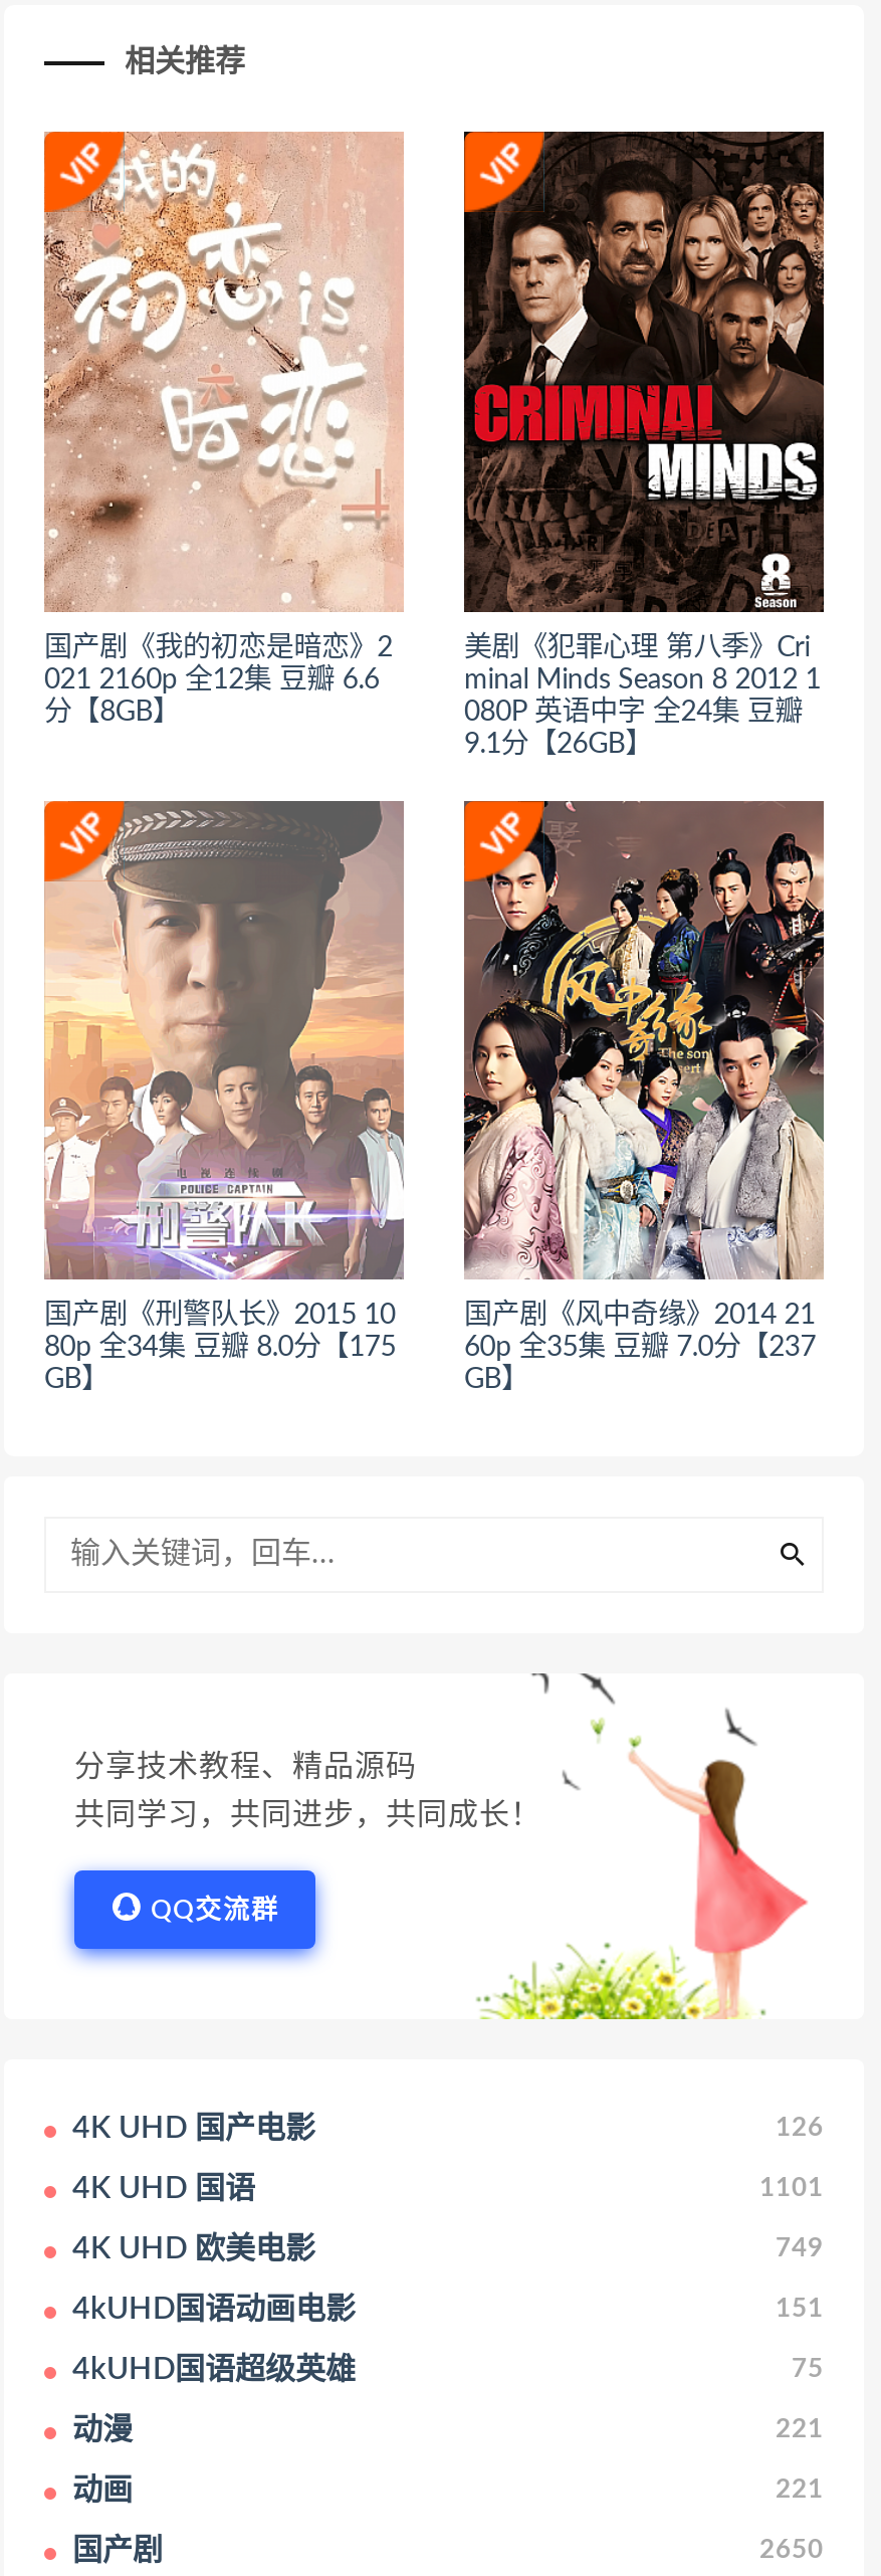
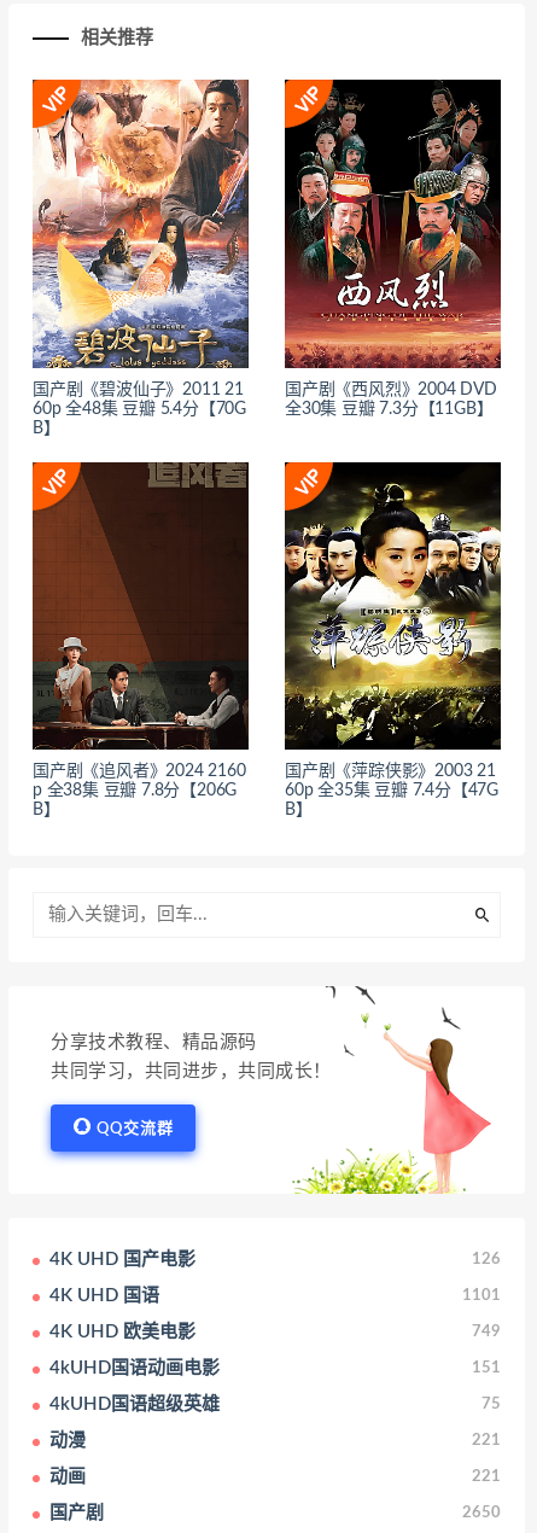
[42,132,404,726] [image] | 国产剧《我的初恋是暗恋》2 | 021 2160p 全12集 豆瓣 6.6 | 分【8GB】 -> [33,78,250,436] [image] | 国产剧《碧波仙子》2011 21 | 60p 全48集 豆瓣 5.4分【70G | B】
[462,132,826,758] [image] | 美剧《犯罪心理 第八季》Cri | minal Minds Season 8 2012 1 | 080P 英语中字 全24集 豆瓣 | 9.1分【26GB】 -> [284,80,502,417] [image] | 国产剧《西风烈》2004 DVD | 全30集 豆瓣 7.3分【11GB】
[44,801,406,1395] [image] | 国产剧《刑警队长》2015 10 | 80p 全34集 豆瓣 8.0分【175 | GB】 -> [31,462,250,819] [image] | 国产剧《追风者》2024 2160 | p 全38集 豆瓣 7.8分【206G | B】
[462,799,826,1395] [image] | 国产剧《风中奇缘》2014 21 | 60p 全35集 豆瓣 7.0分【237 | GB】 -> [284,461,502,819] [image] | 国产剧《萍踪侠影》2003 21 | 60p 全35集 豆瓣 7.4分【47G | B】

